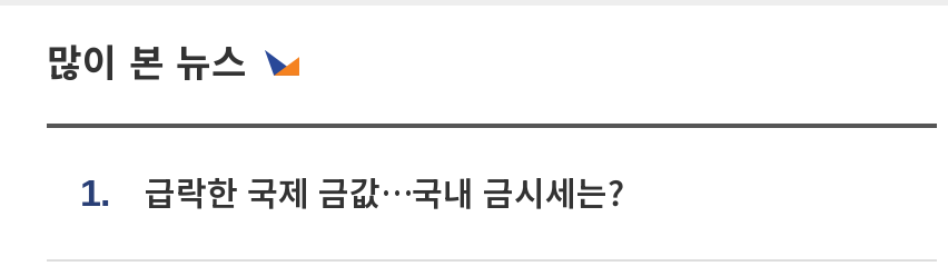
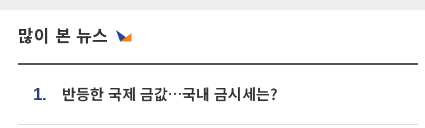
[145,168,625,215] 급락한 국제 금값…국내 금시세는? -> [62,83,278,104] 반등한 국제 금값…국내 금시세는?

